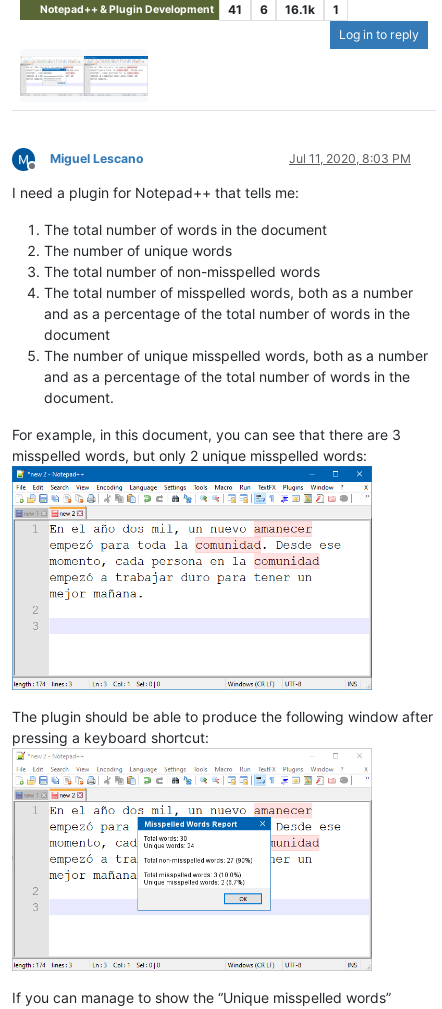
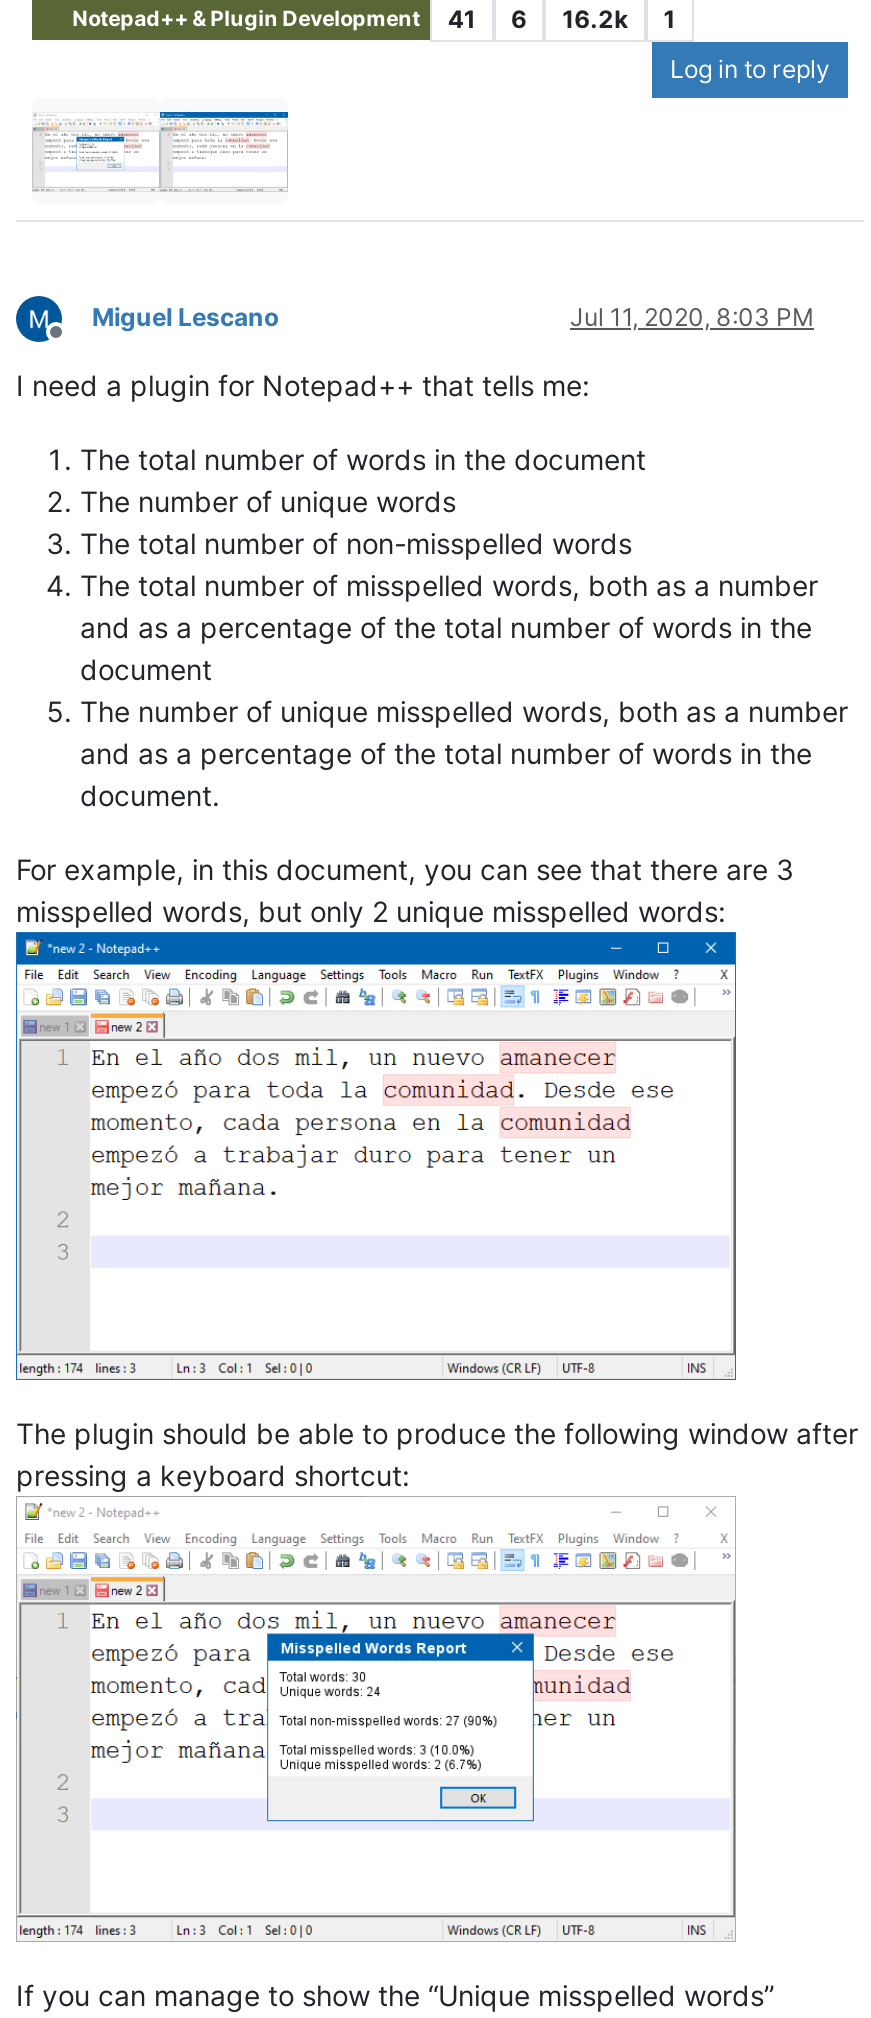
[38,2,339,17] Notepad++ & Plugin Development 41 6 16.1k 1 -> [68,4,675,34] Notepad++ & Plugin Development 41 6 16.2k 1

